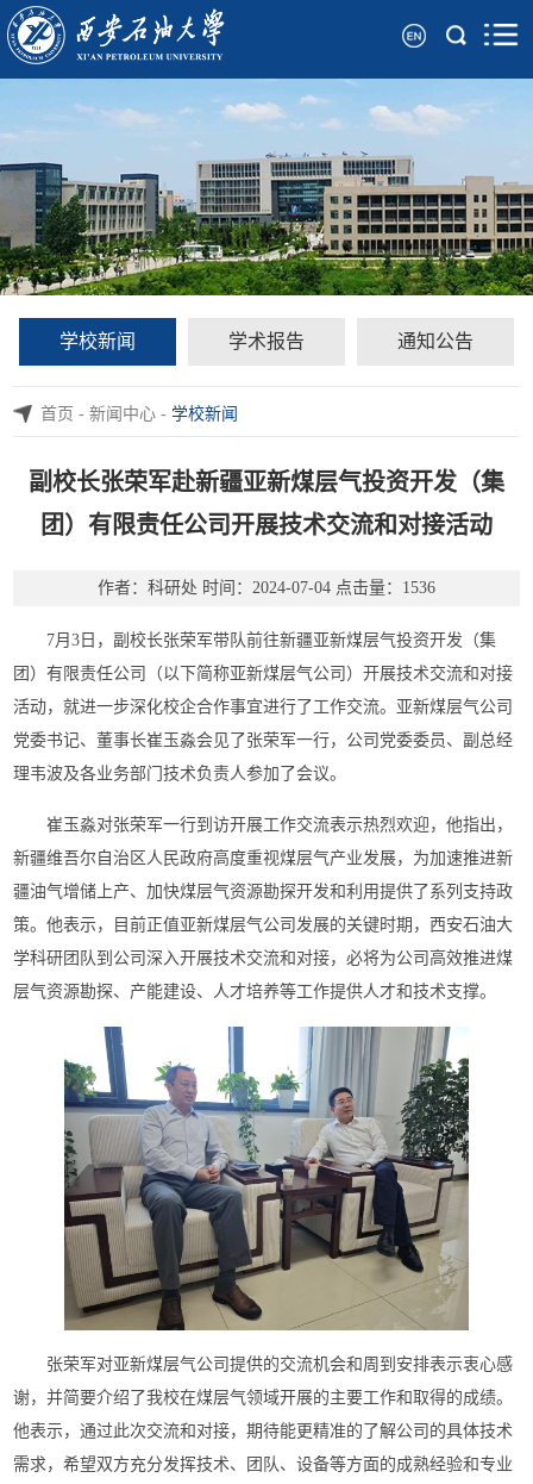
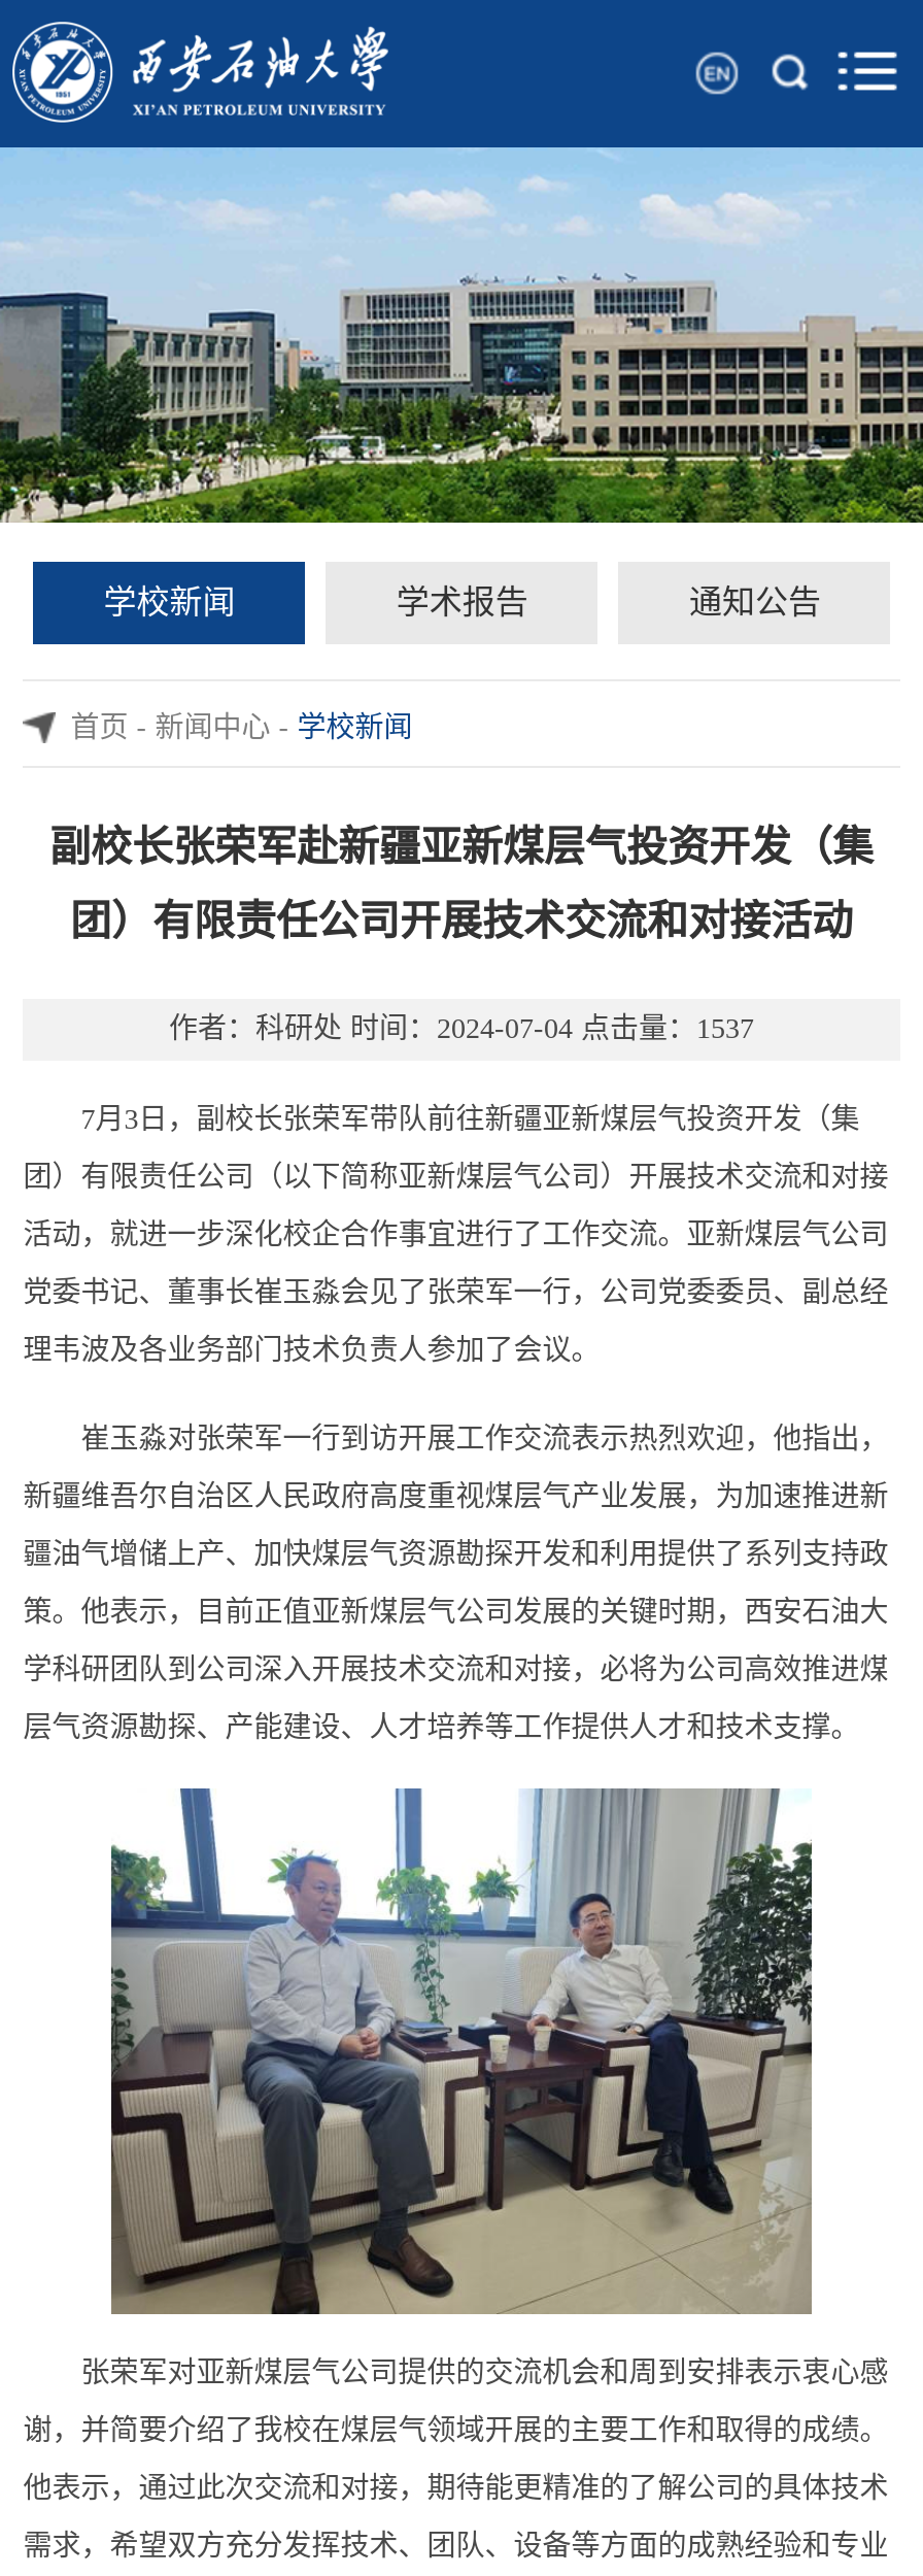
[98,579,435,597] 作者：科研处时间：2024-07-04 点击量：1536 -> [169,1013,754,1044] 作者：科研处时间：2024-07-04 点击量：1537

